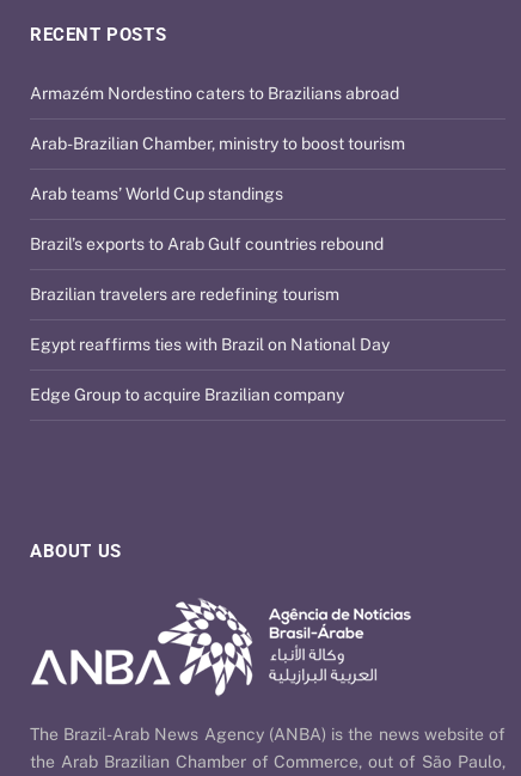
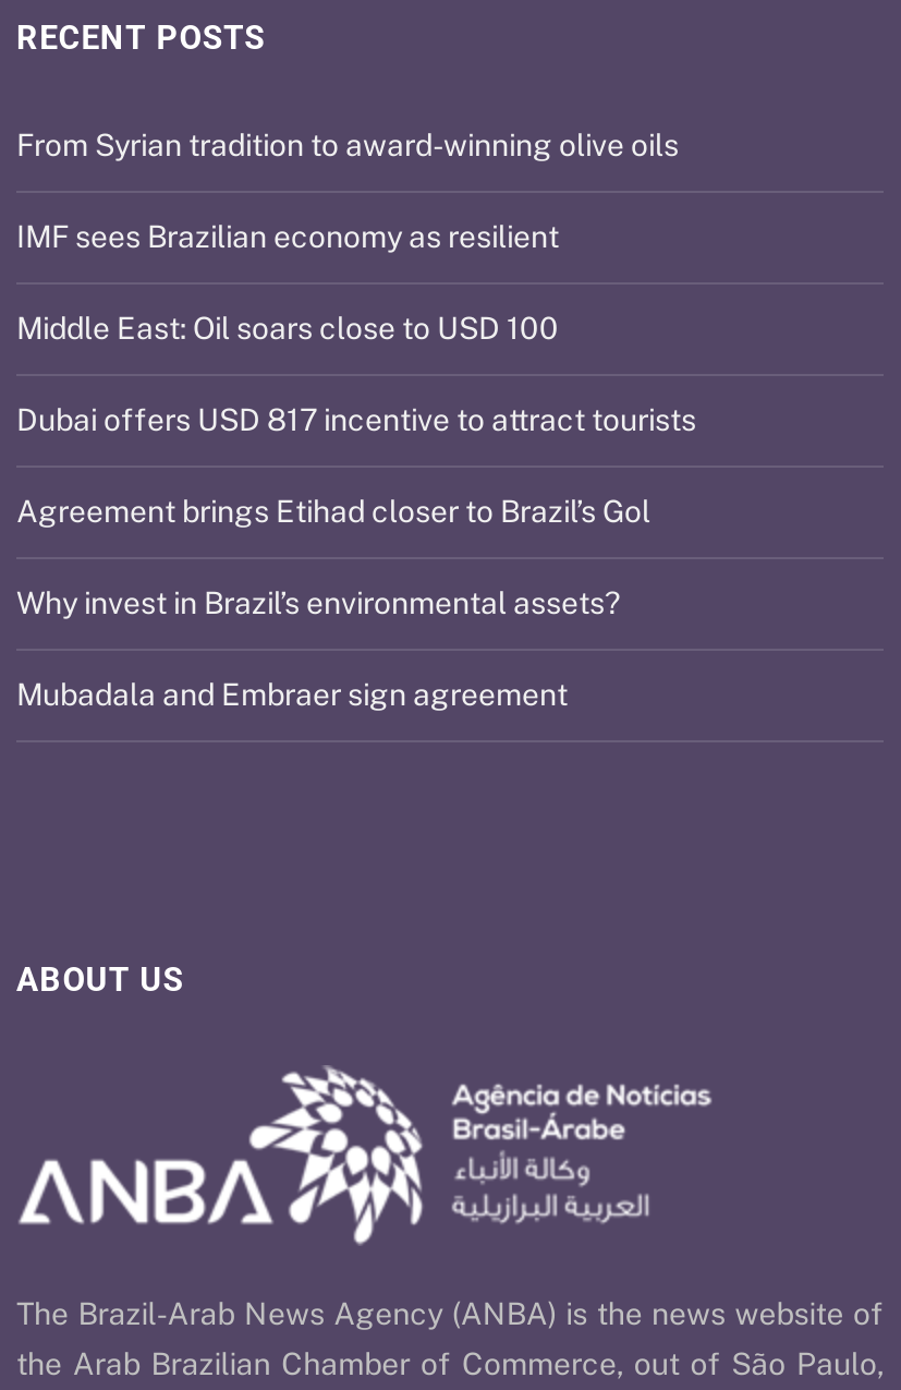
[30,83,399,102] Armazém Nordestino caters to Brazilians abroad -> [16,127,679,162] From Syrian tradition to award-winning olive oils
[30,134,405,153] Arab-Brazilian Chamber, ministry to boost tourism -> [16,218,559,253] IMF sees Brazilian economy as resilient
[30,184,283,203] Arab teams’ World Cup standings -> [16,310,559,345] Middle East: Oil soars close to USD 100
[30,234,384,253] Brazil’s exports to Arab Gulf countries rebound -> [16,402,696,437] Dubai offers USD 817 incentive to attract tourists
[30,284,339,303] Brazilian travelers are redefining tourism -> [16,493,650,528] Agreement brings Etihad closer to Brazil’s Gol
[30,334,390,354] Egypt reaffirms ties with Brazil on National Day -> [16,585,620,620] Why invest in Brazil’s environmental assets?
[30,385,344,404] Edge Group to acquire Brazilian company -> [16,676,568,711] Mubadala and Embraer sign agreement

